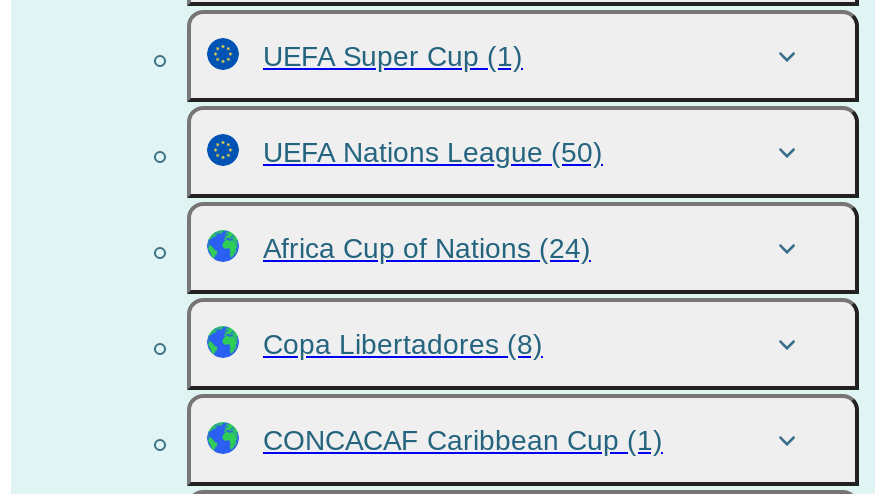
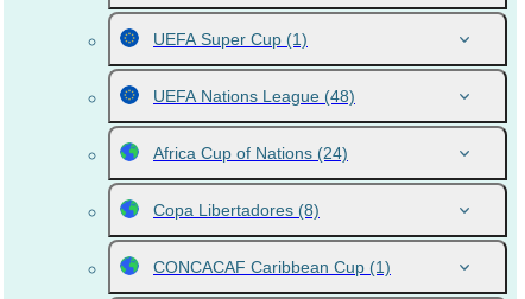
[263,136,603,168] UEFA Nations League (50) -> [153,87,355,106] UEFA Nations League (48)

